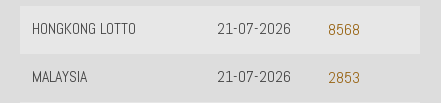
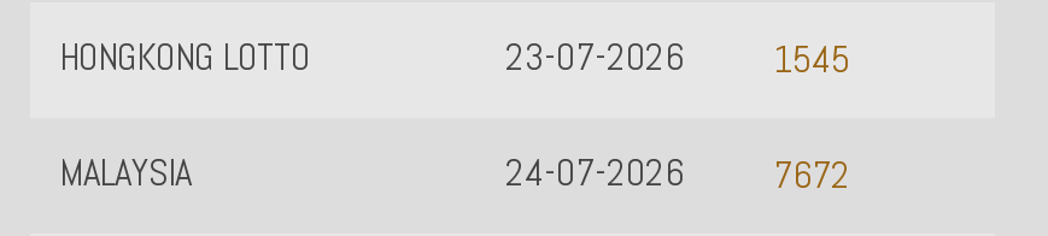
[217,19,291,39] 21-07-2026 -> [505,35,684,83] 23-07-2026
[328,20,360,40] 8568 -> [773,36,850,84] 1545
[217,67,291,87] 21-07-2026 -> [505,150,684,198] 24-07-2026
[328,68,360,88] 2853 -> [773,151,850,200] 7672

